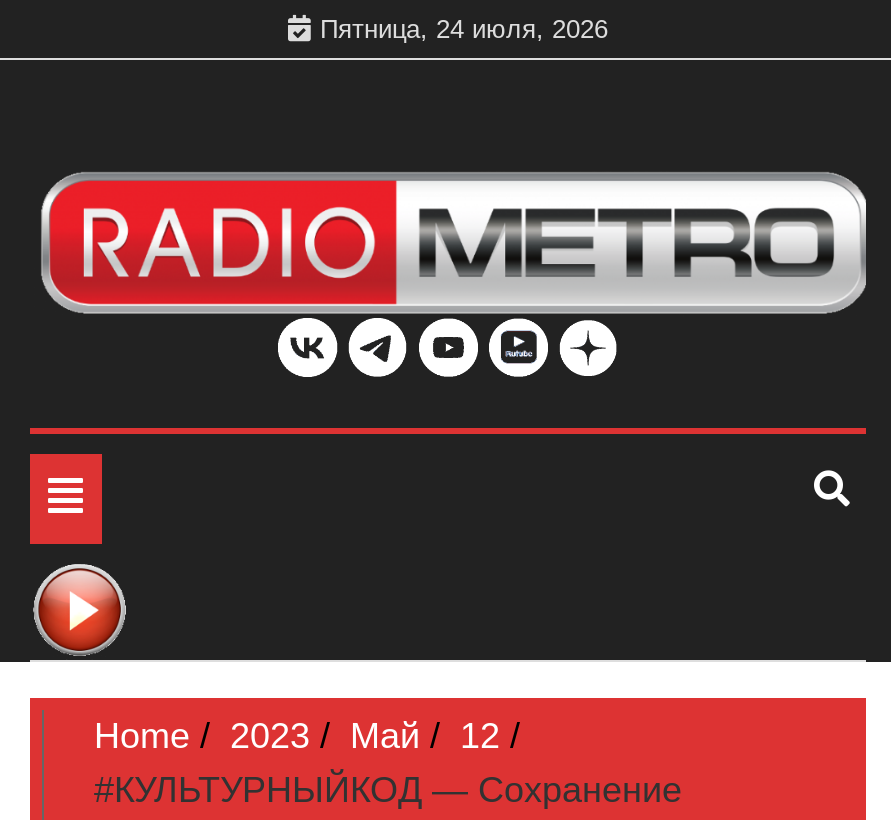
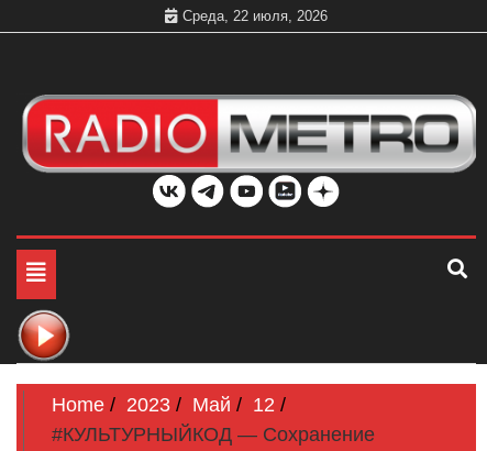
[320,14,608,44] Пятница, 24 июля, 2026 -> [182,8,328,24] Среда, 22 июля, 2026

